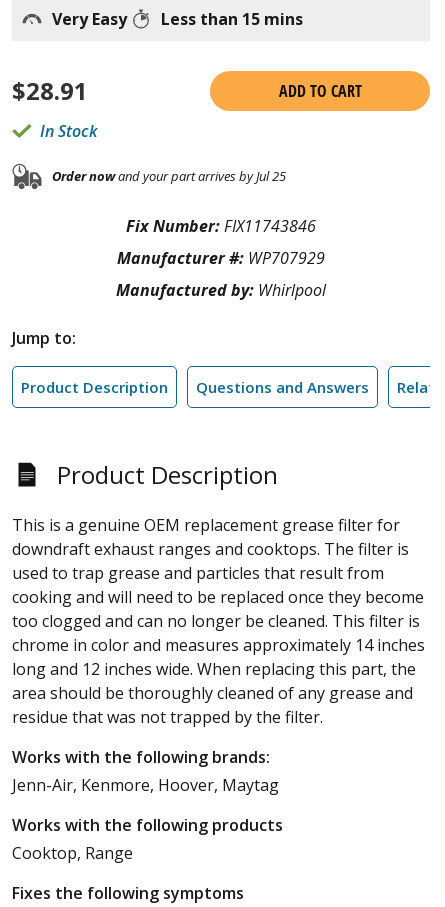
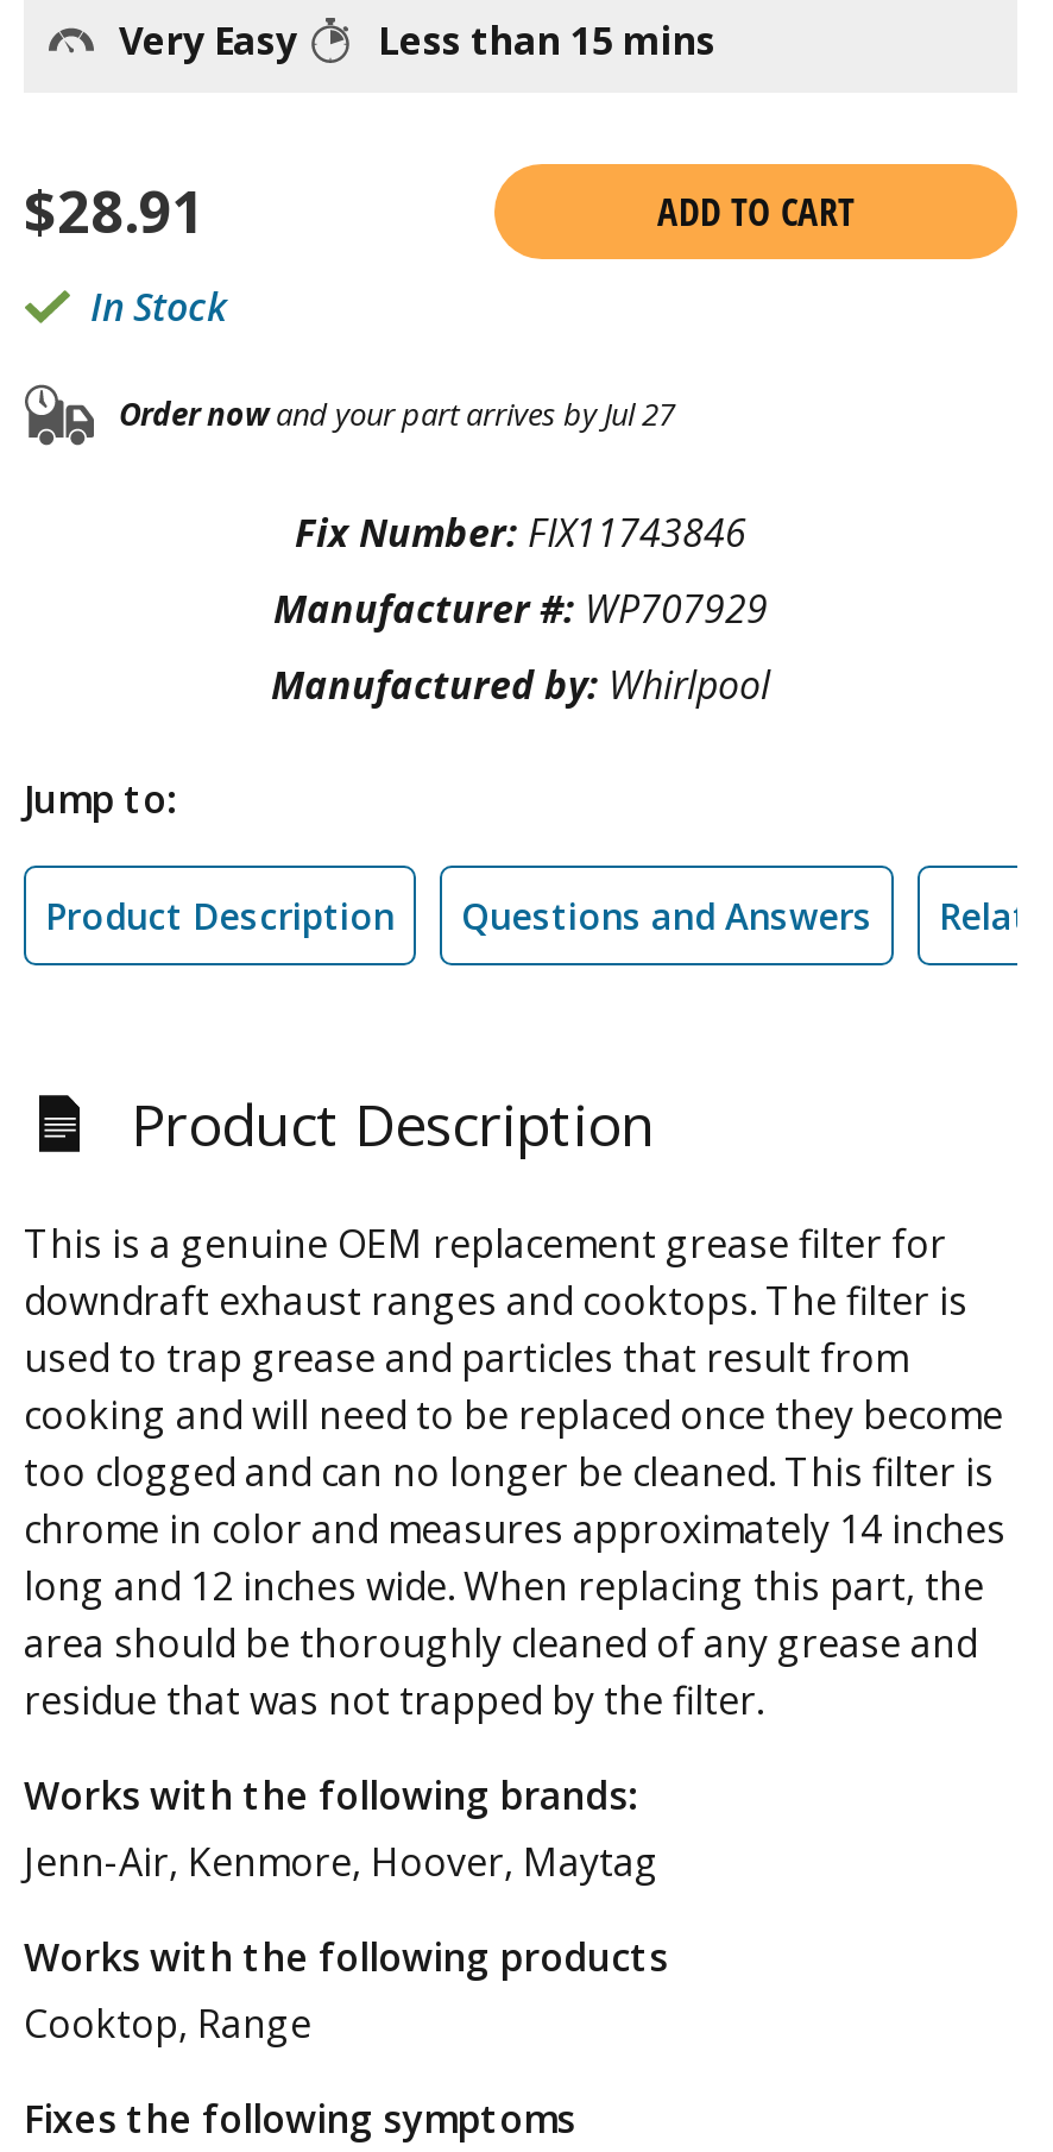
[52,167,286,185] Order nowand your part arrives by Jul 25 -> [119,393,675,436] Order nowand your part arrives by Jul 27

